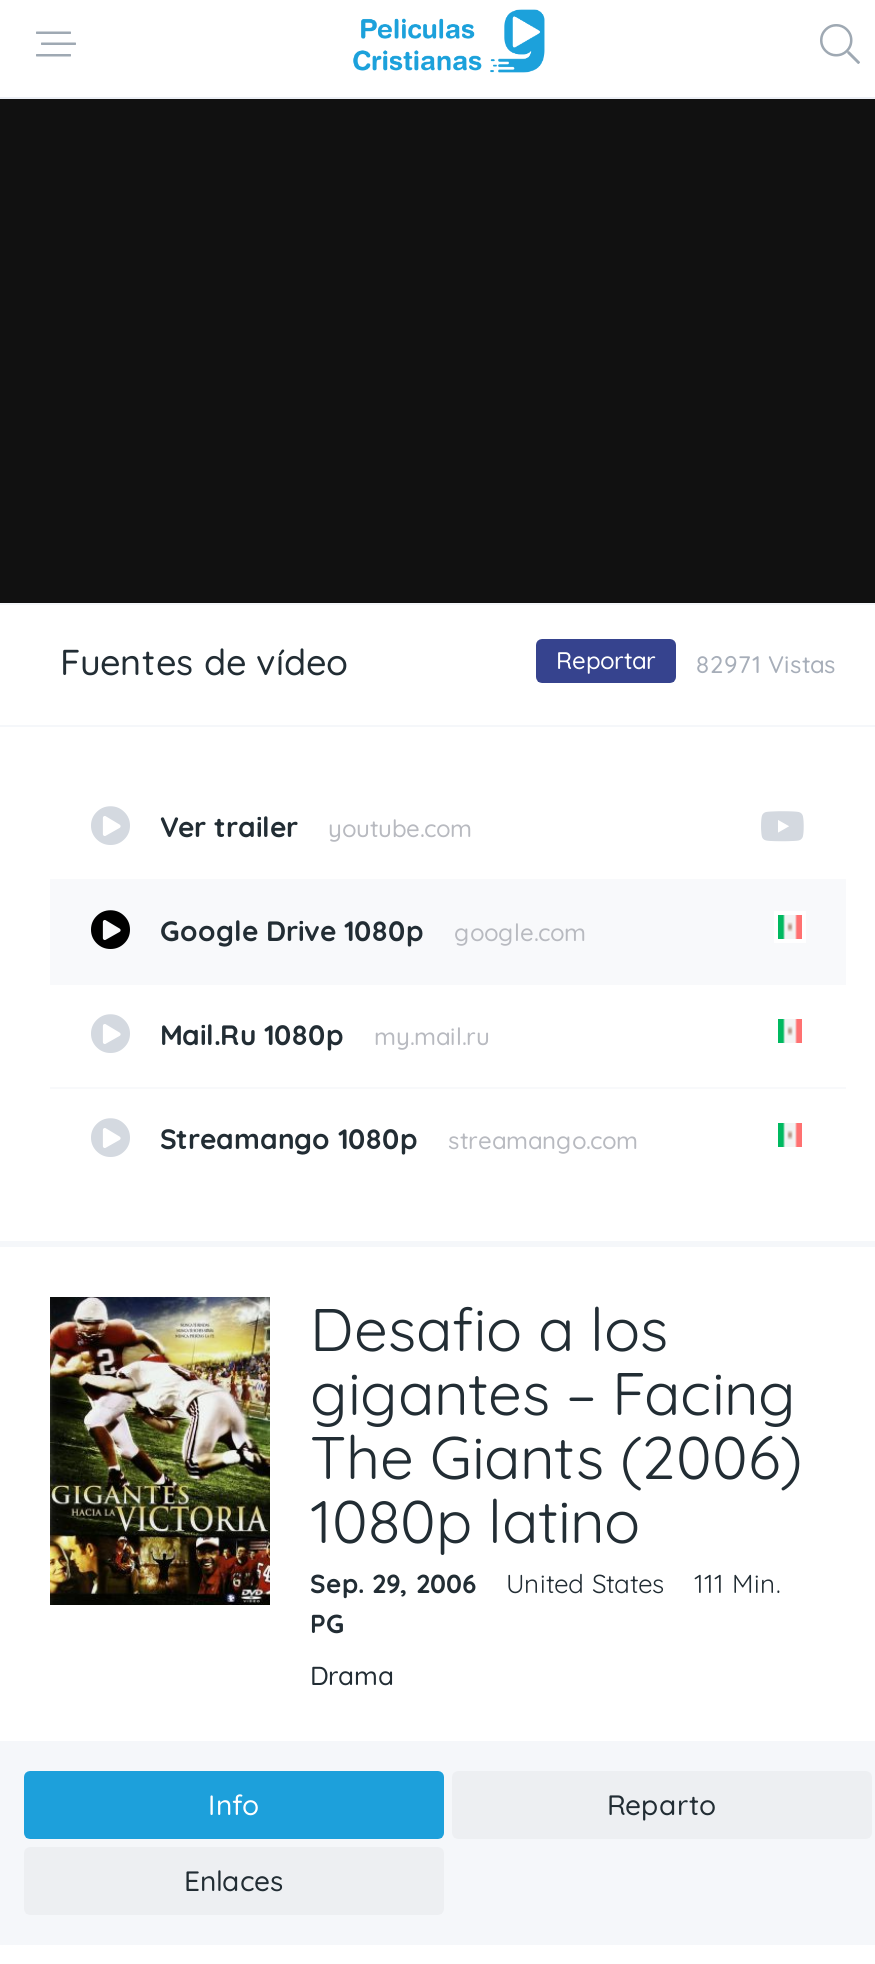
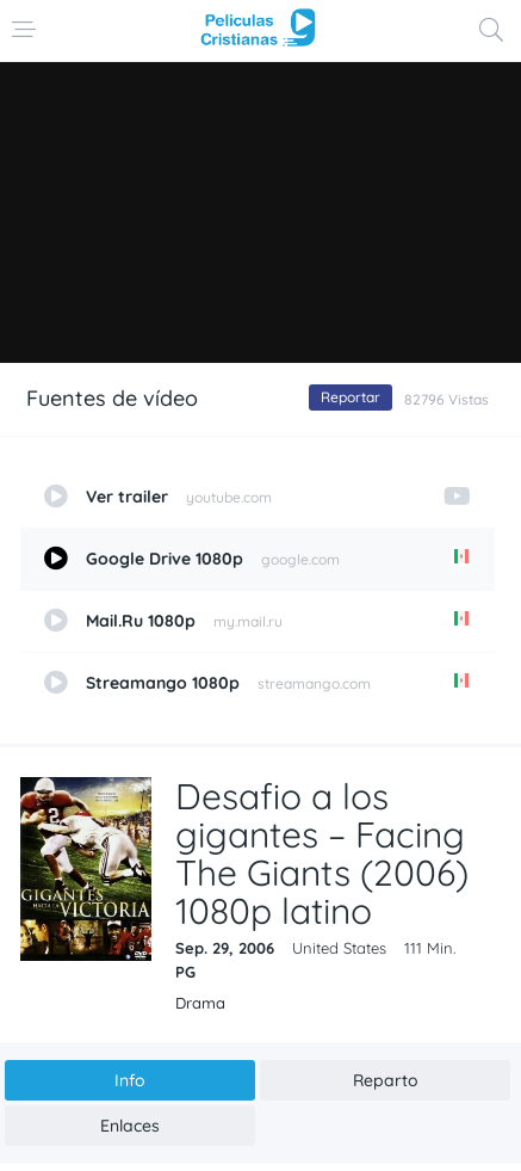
[556,645,836,679] Reportar 82971 Vistas -> [321,388,489,408] Reportar 82796 Vistas

